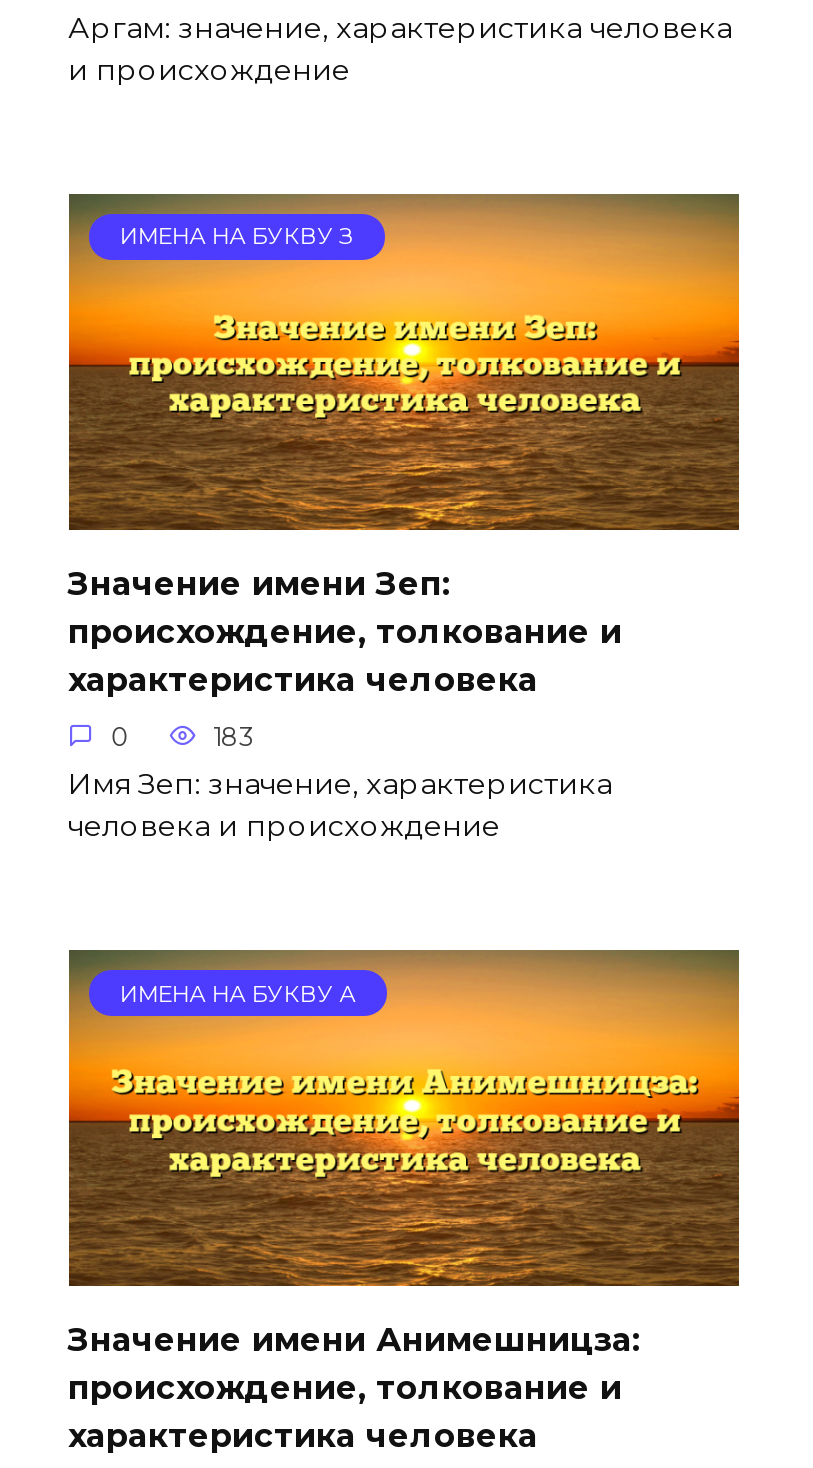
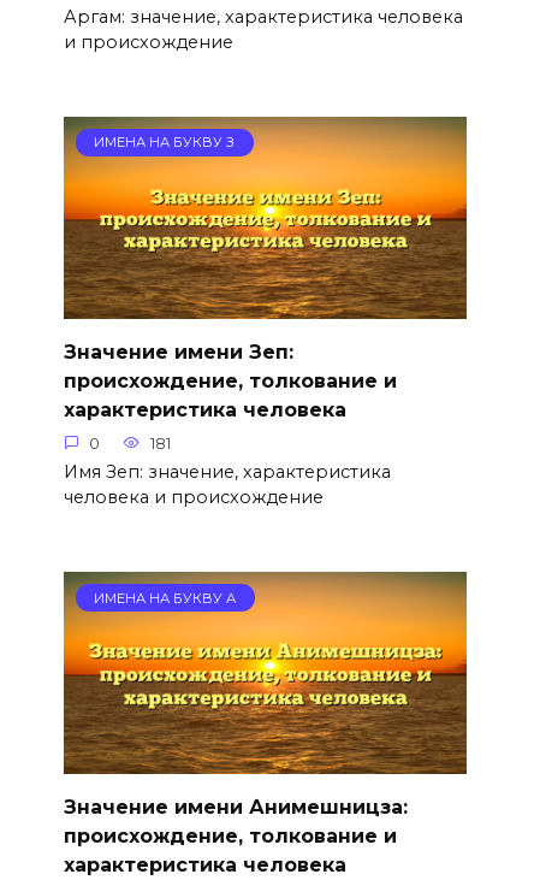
[213,722,255,752] 183 -> [150,435,171,453] 181

